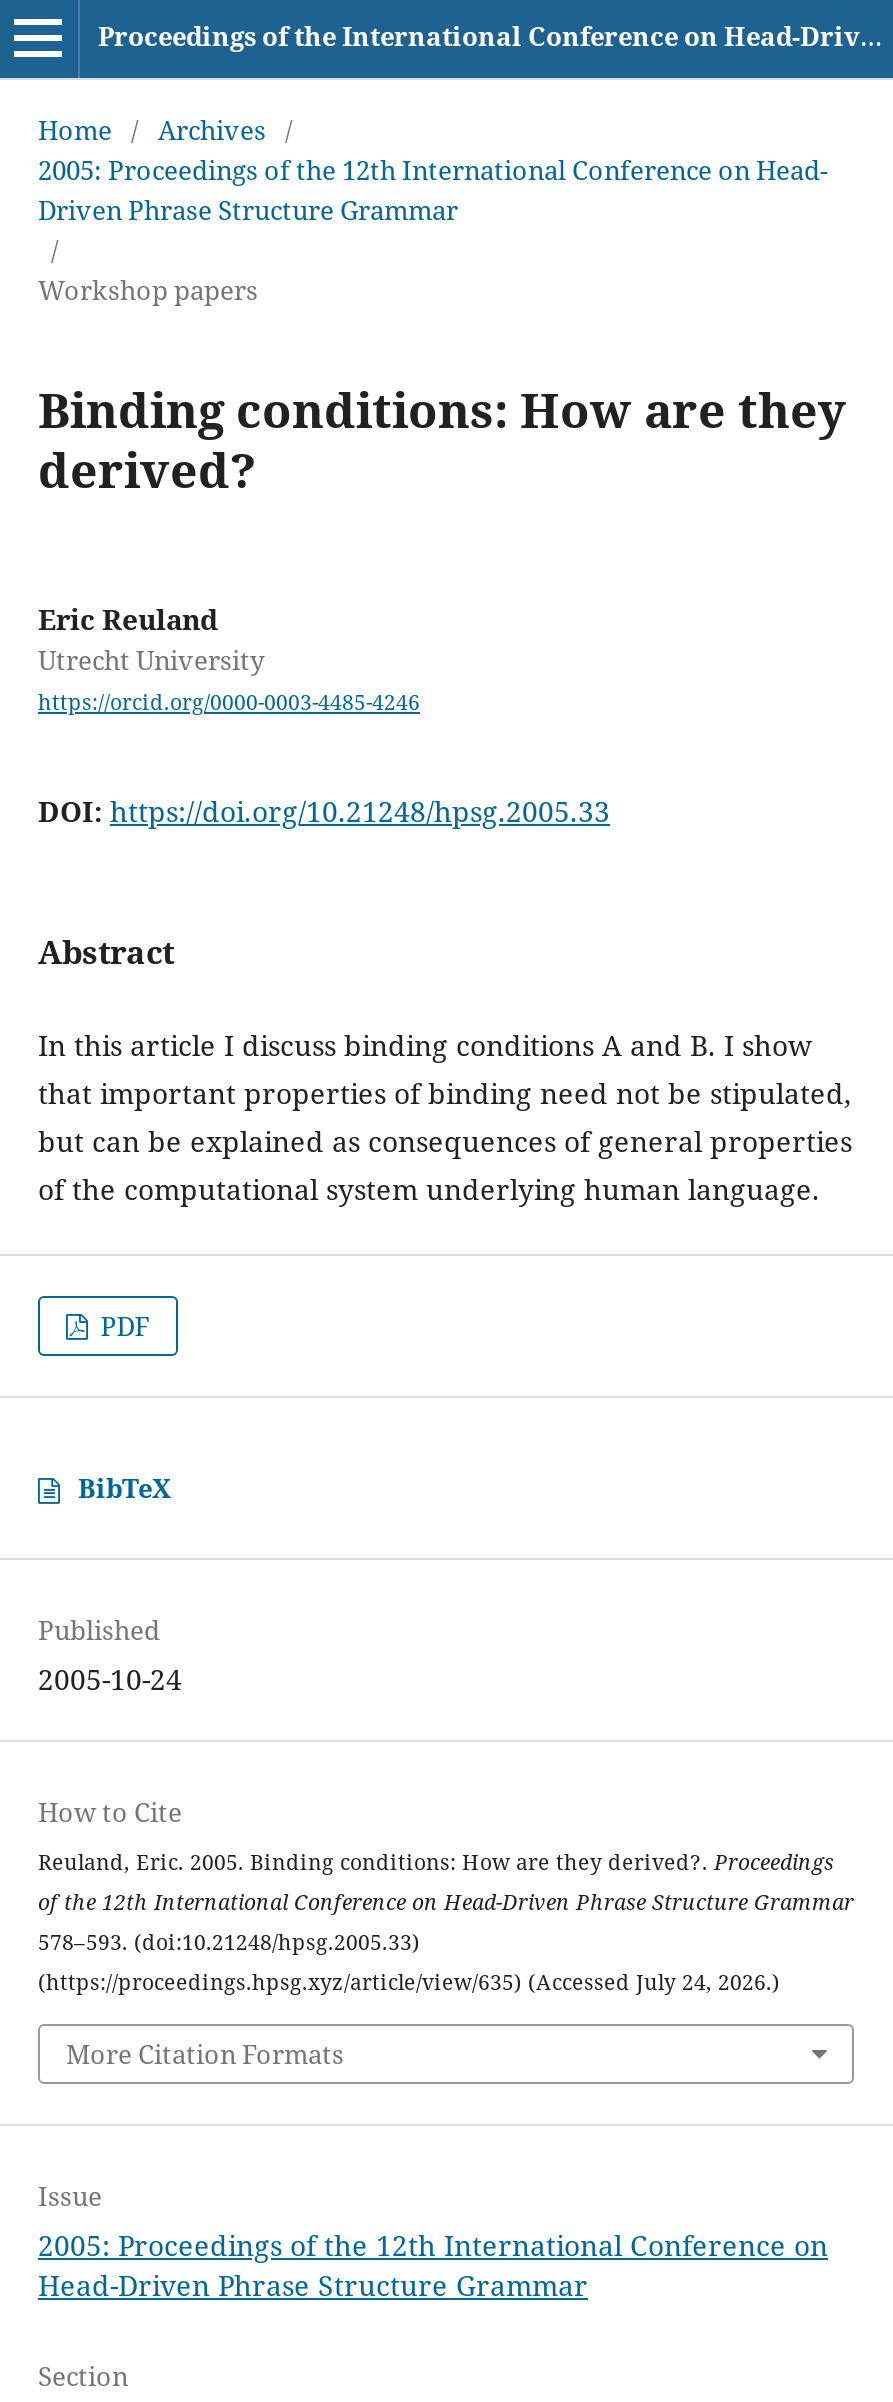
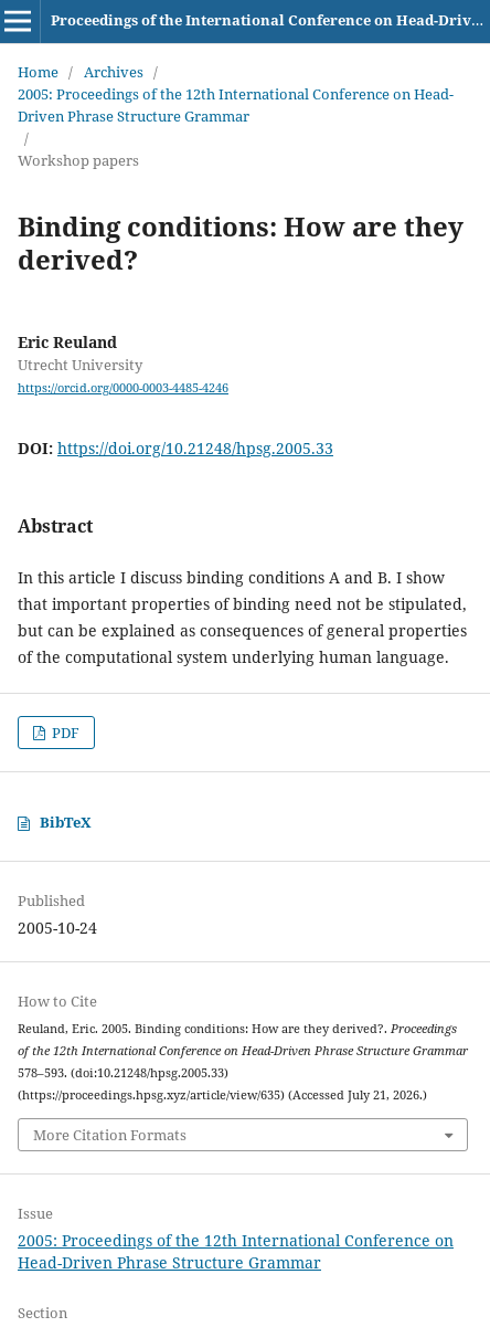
[38,1969,780,1997] (https://proceedings.hpsg.xyz/article/view/635) (Accessed July 24, 2026.) -> [18,1088,427,1103] (https://proceedings.hpsg.xyz/article/view/635) (Accessed July 21, 2026.)

